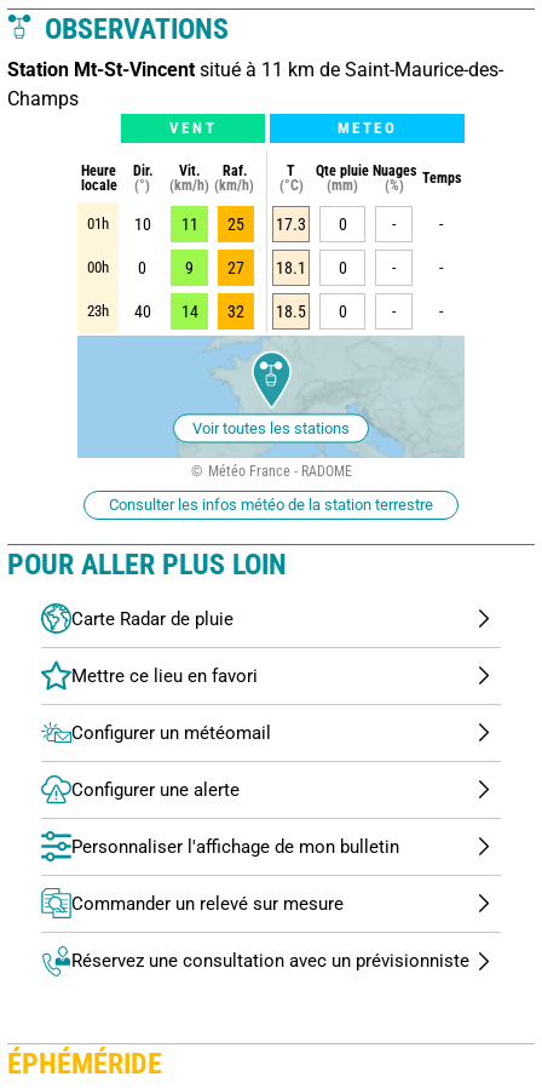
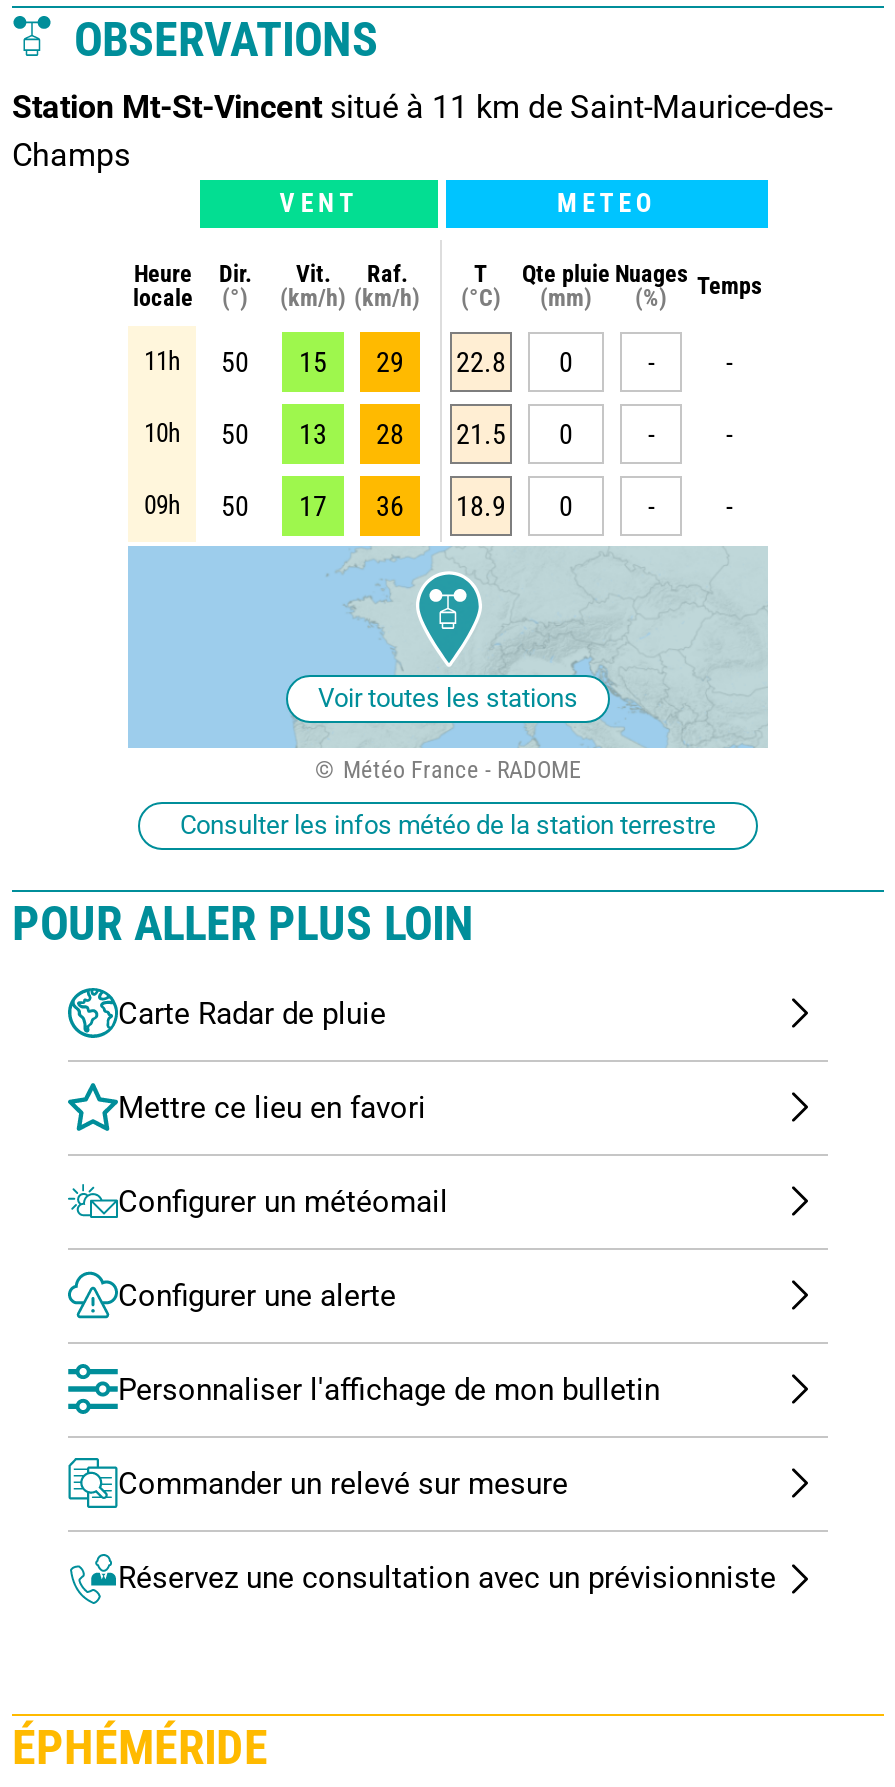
[87,214,306,233] 01h | 10 | 11 | 25 | 17.3 -> [144,345,506,377] 11h | 50 | 15 | 29 | 22.8
[87,258,306,277] 00h | 0 | 9 | 27 | 18.1 -> [144,417,506,449] 10h | 50 | 13 | 28 | 21.5
[87,301,306,321] 23h | 40 | 14 | 32 | 18.5 -> [144,489,506,521] 09h | 50 | 17 | 36 | 18.9

